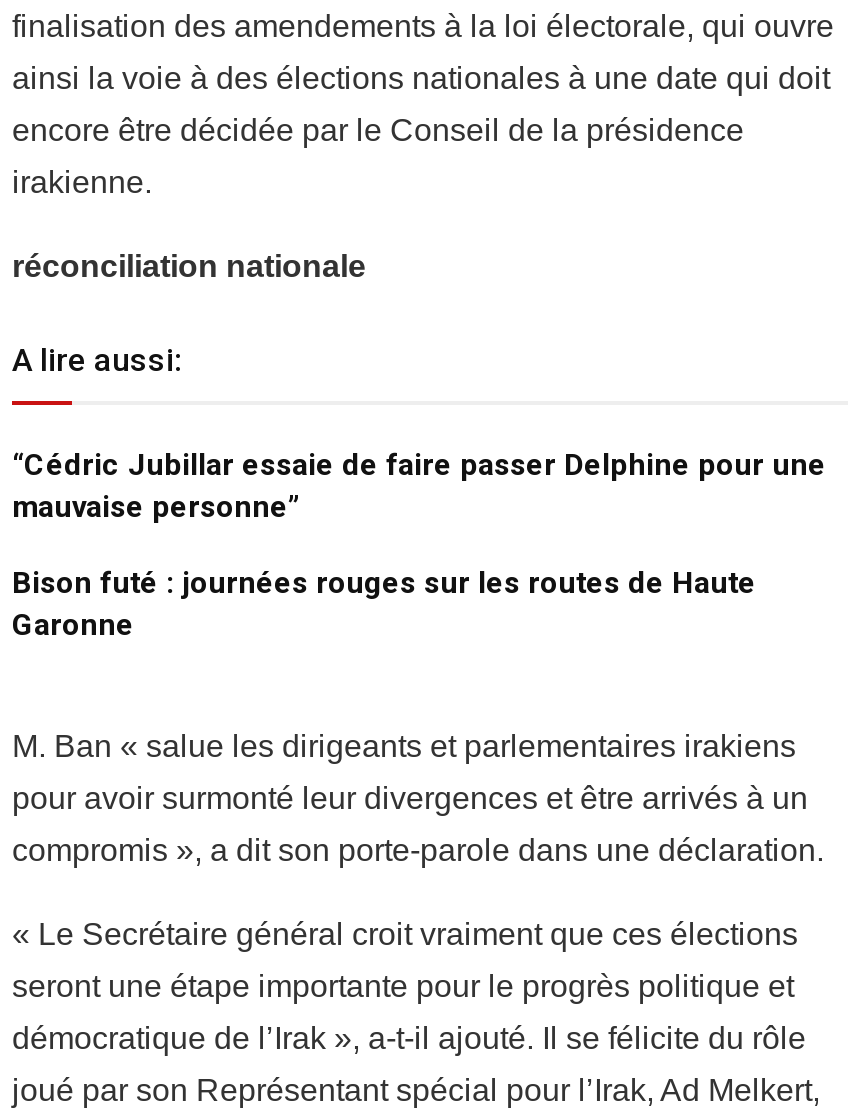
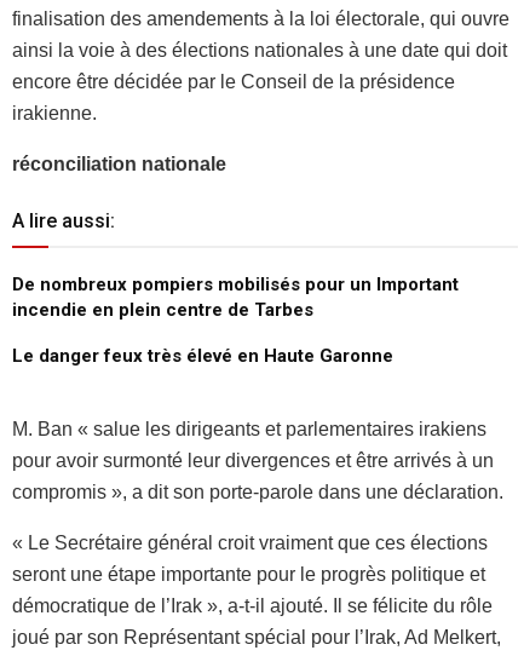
[12,447,826,525] “Cédric Jubillar essaie de faire passer Delphine pour une | mauvaise personne” -> [12,273,459,320] De nombreux pompiers mobilisés pour un Important | incendie en plein centre de Tarbes
[12,565,756,643] Bison futé : journées rouges sur les routes de Haute | Garonne -> [12,345,393,366] Le danger feux très élevé en Haute Garonne

